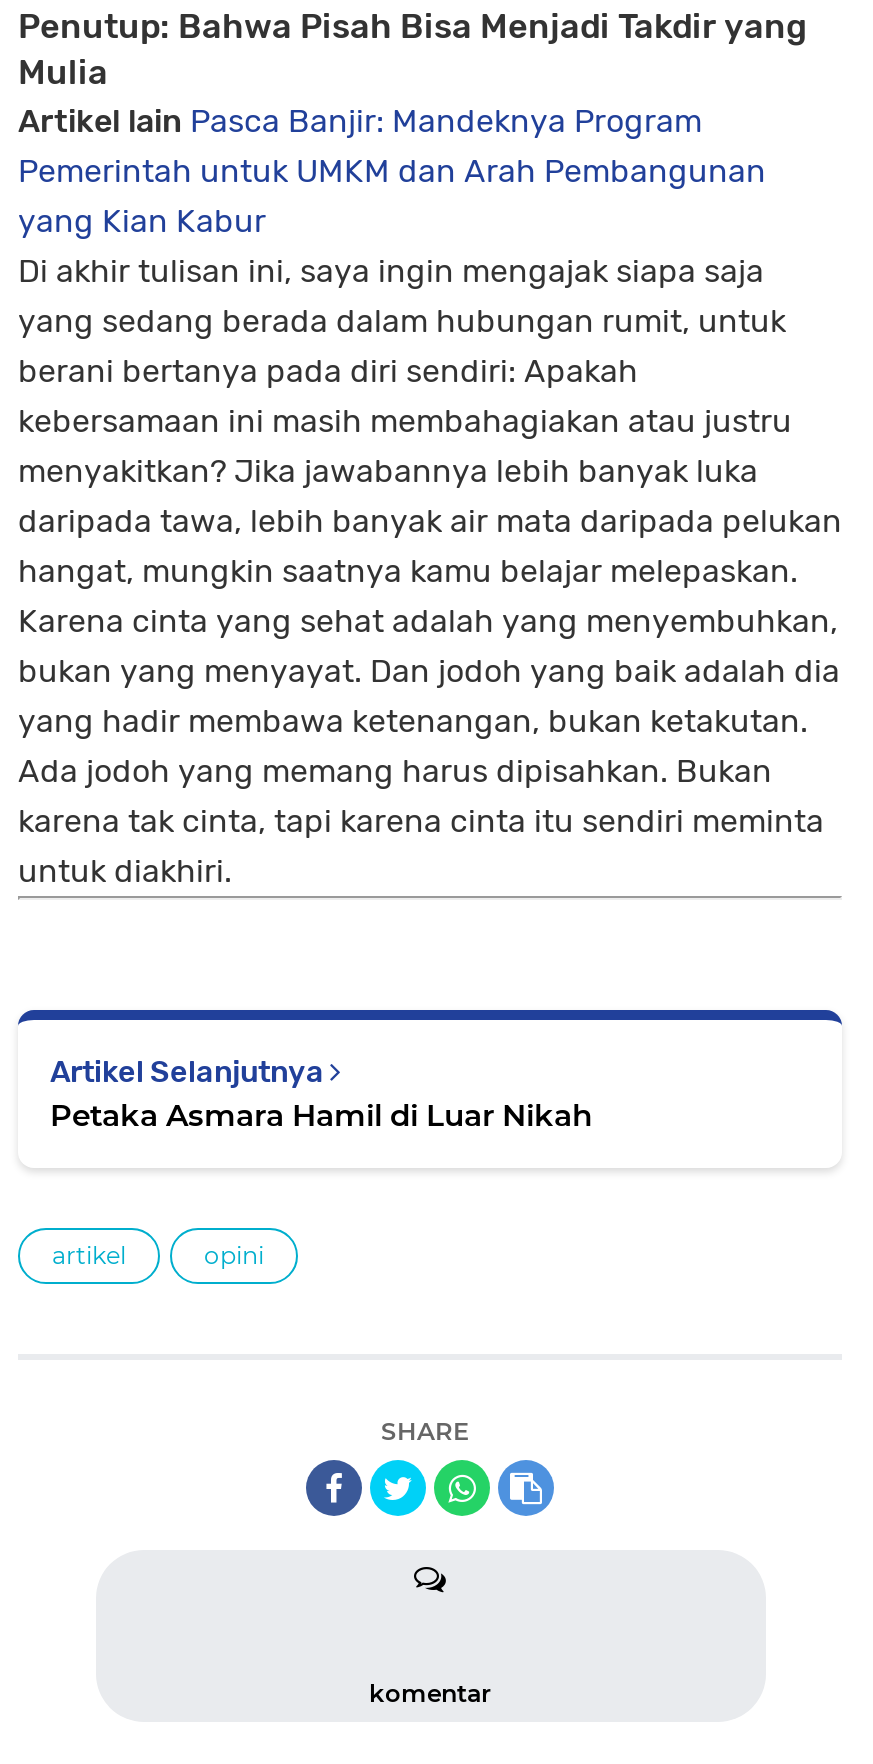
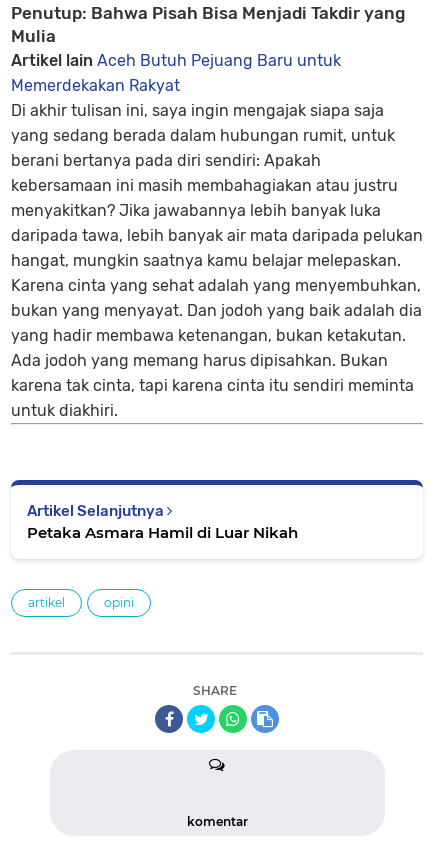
[18,102,766,240] Artikel lain Pasca Banjir: Mandeknya Program | Pemerintah untuk UMKM dan Arah Pembangunan | yang Kian Kabur -> [11,51,341,95] Artikel lain Aceh Butuh Pejuang Baru untuk | Memerdekakan Rakyat

